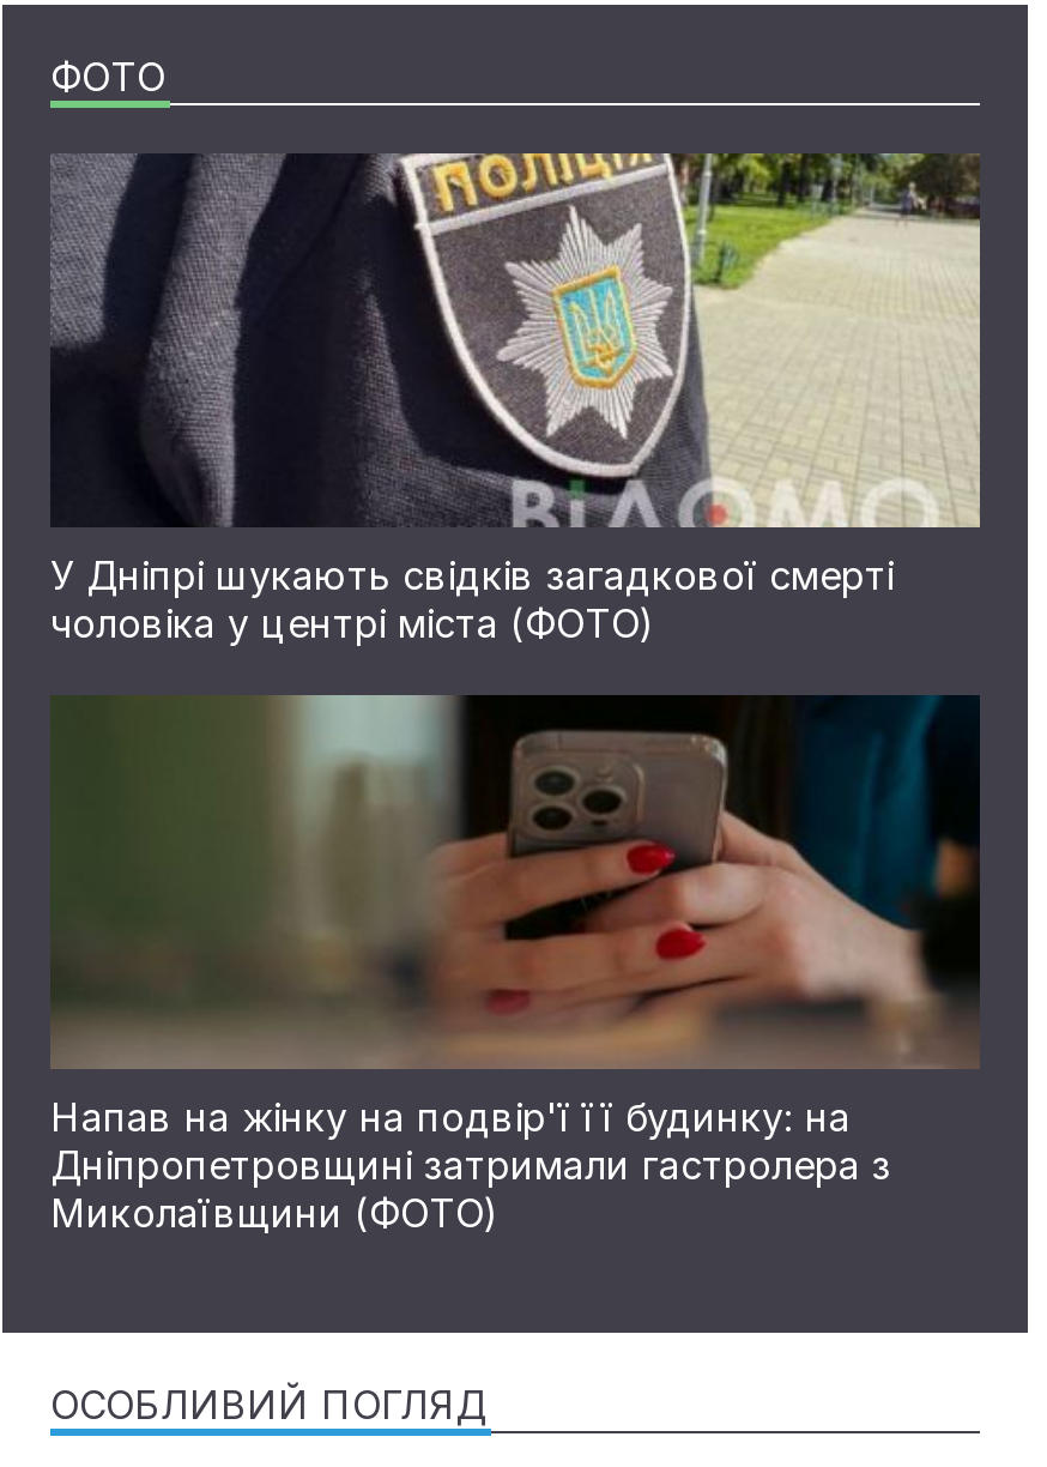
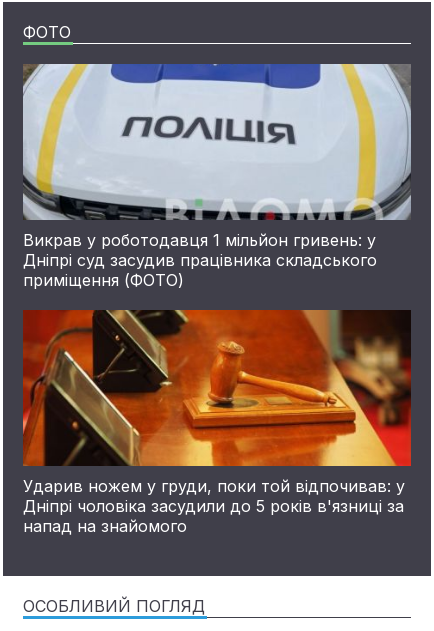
[50,151,980,647] [image] | У Дніпрі шукають свідків загадкової смерті | чоловіка у центрі міста (ФОТО) -> [22,63,411,290] [image] | Викрав у роботодавця 1 мільйон гривень: у | Дніпрі суд засудив працівника складського | приміщення (ФОТО)
[50,695,980,1237] [image] | Напав на жінку на подвір'ї її будинку: на | Дніпропетровщині затримали гастролера з | Миколаївщини (ФОТО) -> [22,309,412,536] [image] | Ударив ножем у груди, поки той відпочивав: у | Дніпрі чоловіка засудили до 5 років в'язниці за | напад на знайомого

